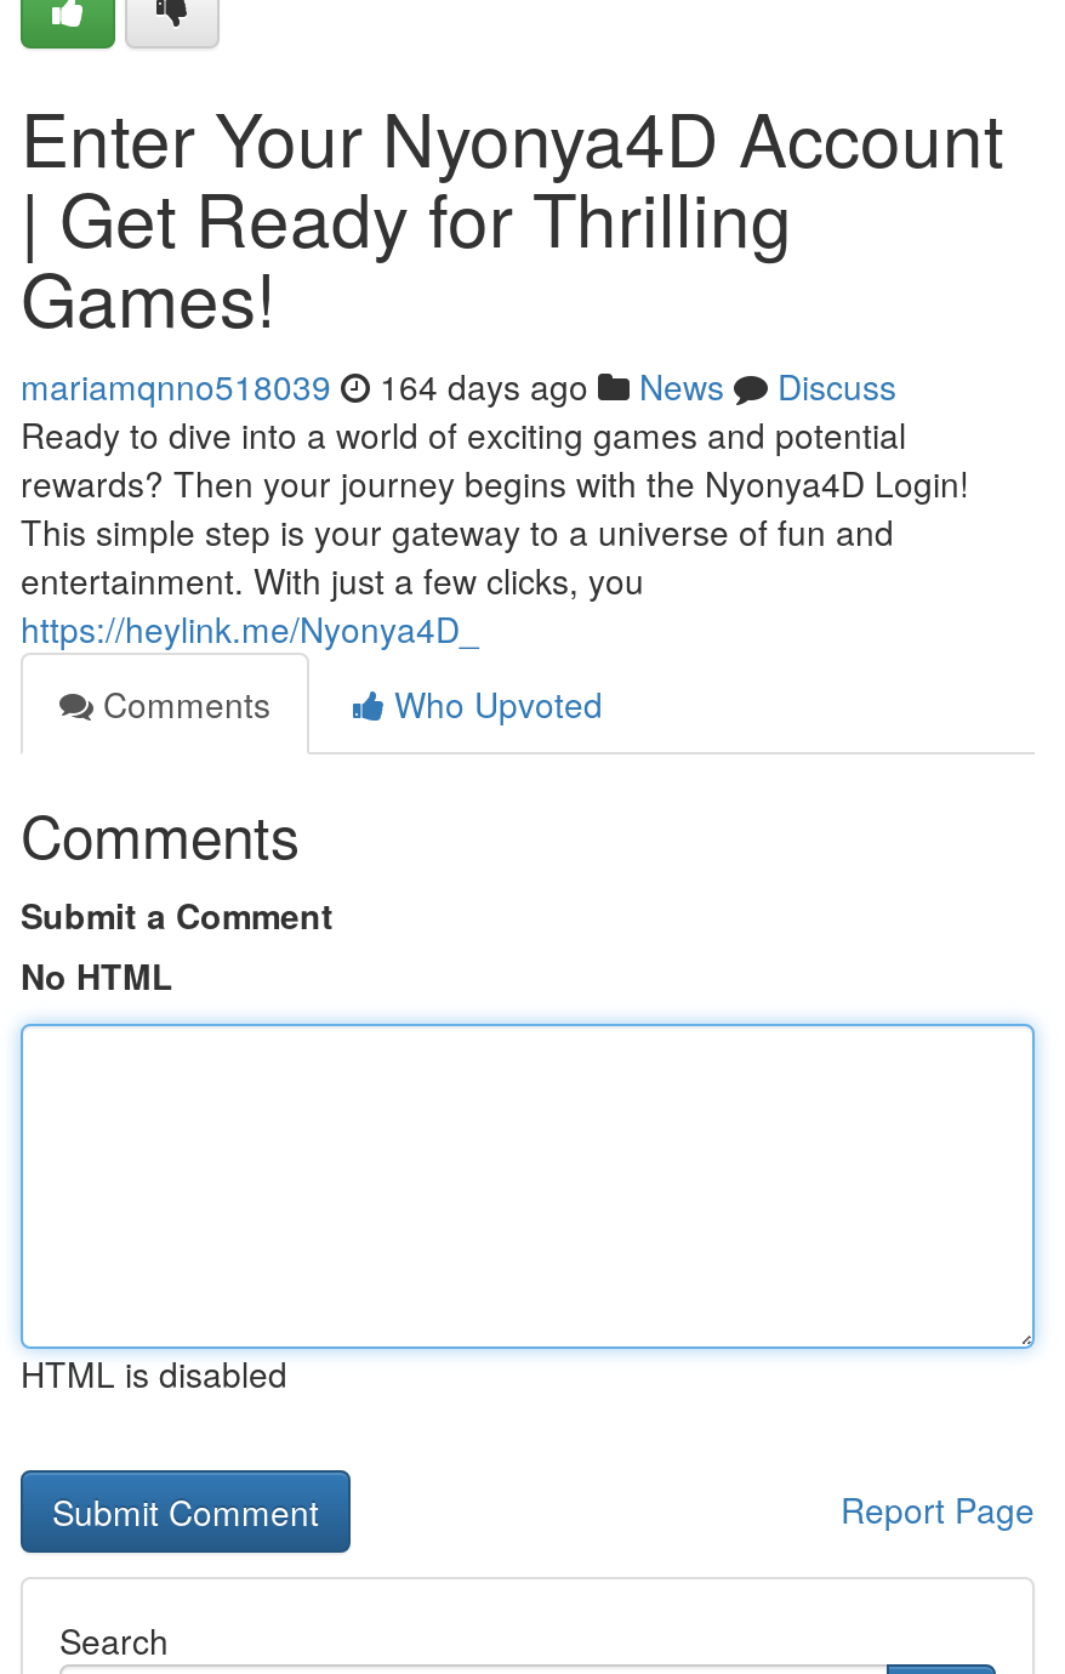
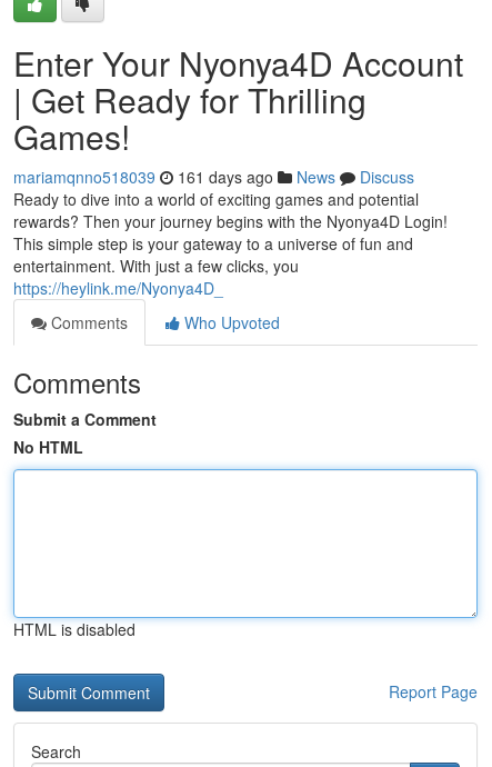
[21,361,896,410] mariamqnno518039 164 days ago News Discuss -> [13,166,414,188] mariamqnno518039 161 days ago News Discuss

